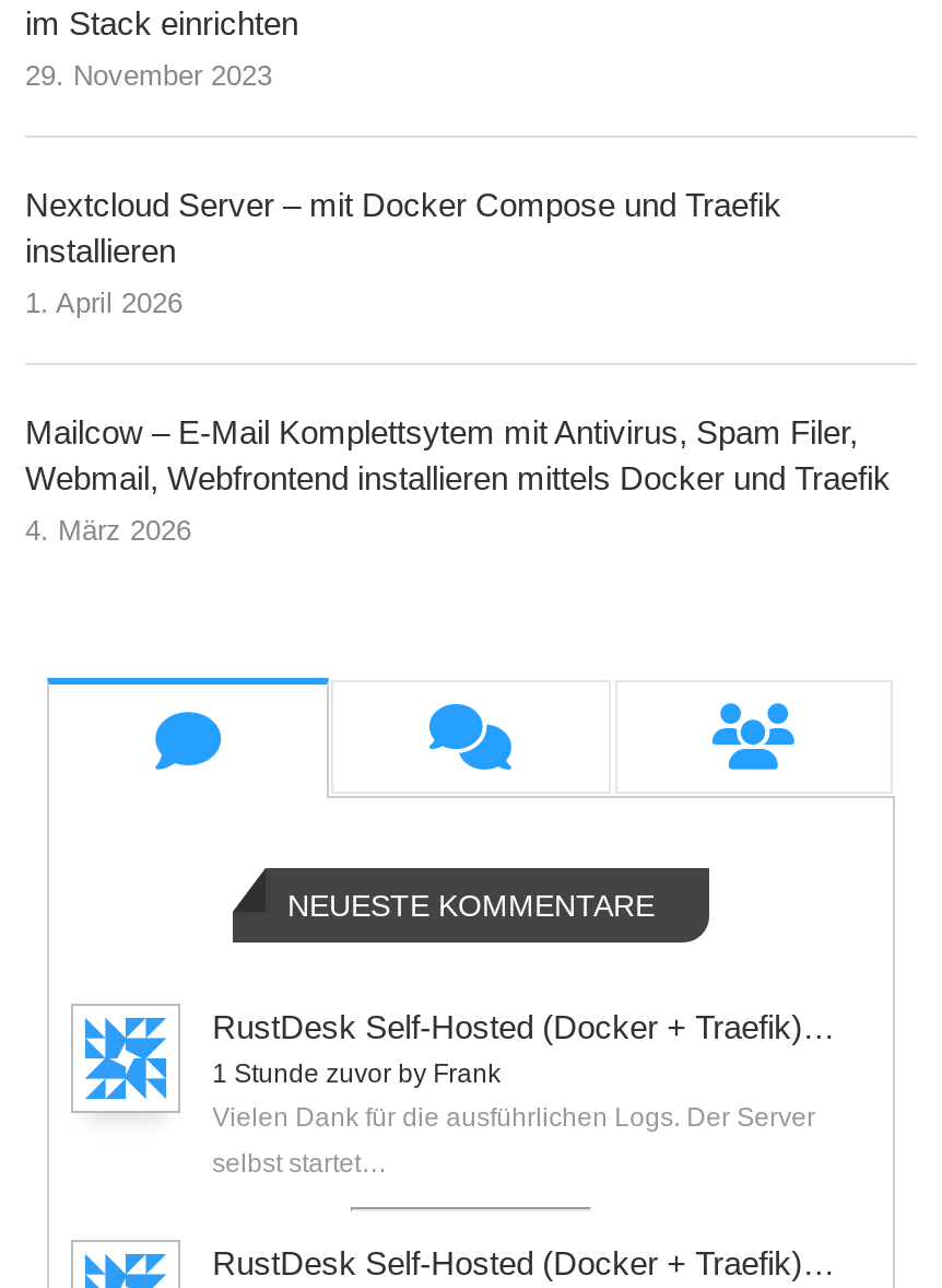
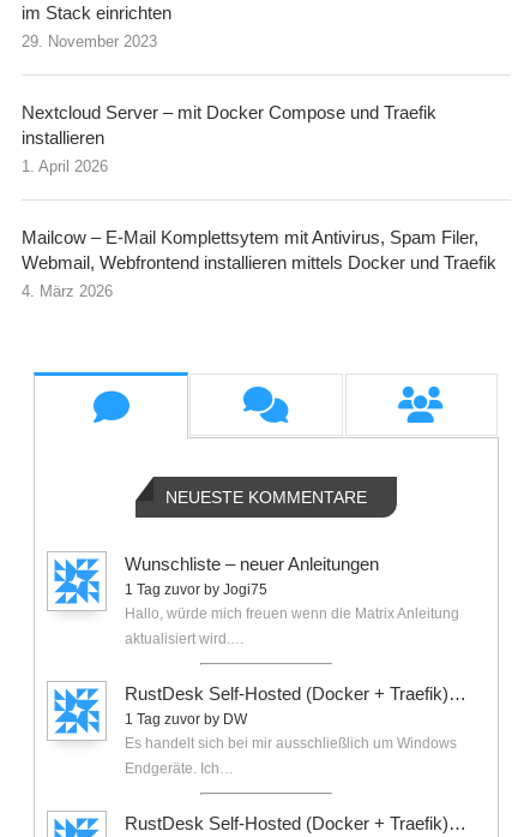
none -> [124,554,459,647] Wunschliste – neuer Anleitungen | 1 Tag zuvor by Jogi75 | Hallo, würde mich freuen wenn die Matrix Anleitung | aktualisiert wird.…
[212,1059,815,1133] 1 Stunde zuvor by Frank | Vielen Dank für die ausführlichen Logs. Der Server -> [124,711,456,752] 1 Tag zuvor by DW | Es handelt sich bei mir ausschließlich um Windows
[212,1148,387,1179] selbst startet… -> [124,760,233,777] Endgeräte. Ich…

